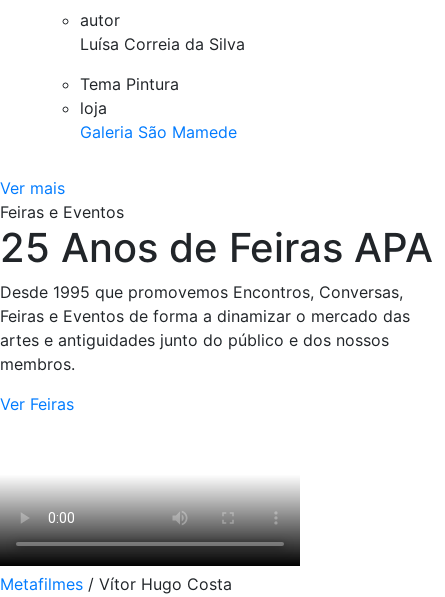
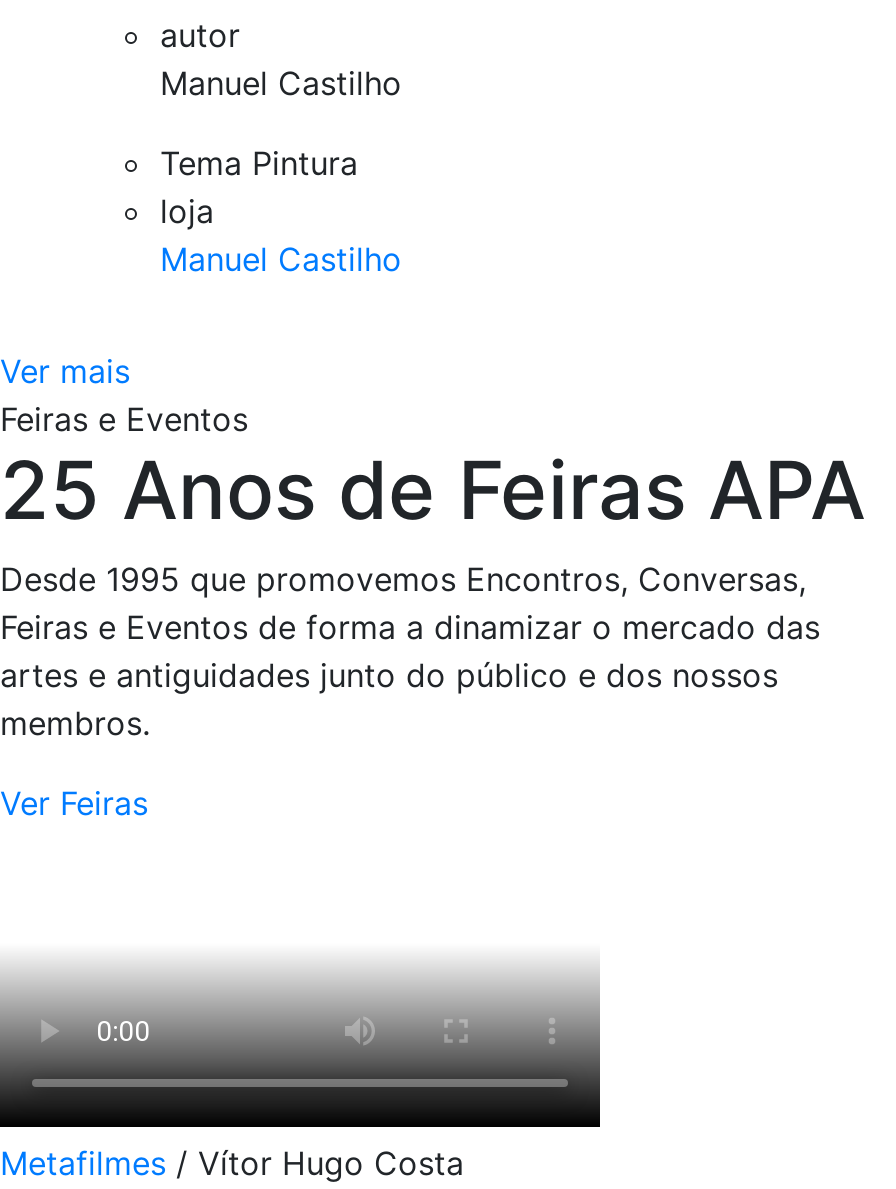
[80,34,245,54] Luísa Correia da Silva -> [160,64,402,104] Manuel Castilho
[80,122,237,142] Galeria São Mamede -> [160,240,402,280] Manuel Castilho

